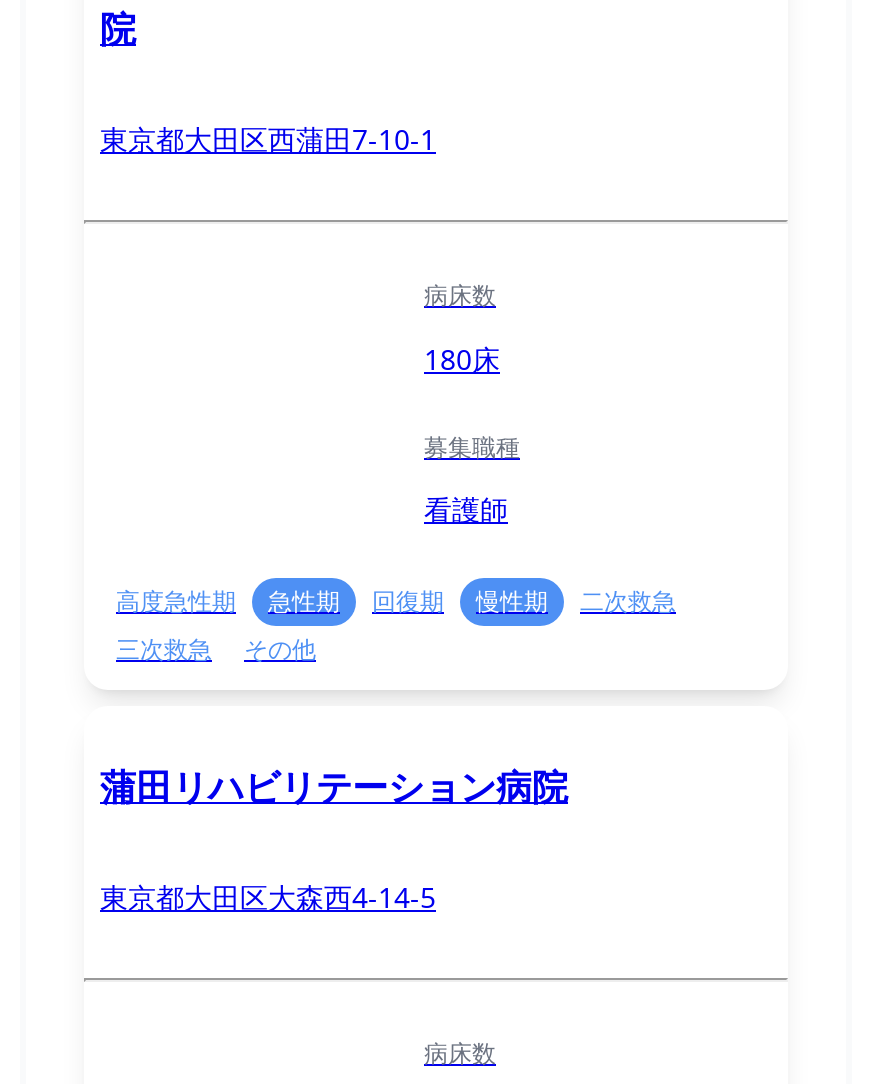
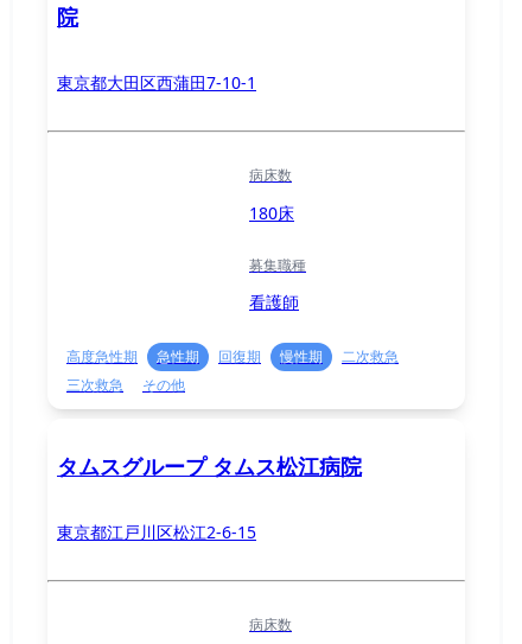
[100,762,568,810] 蒲田リハビリテーション病院 -> [57,452,362,480] タムスグループ タムス松江病院
[100,878,436,916] 東京都大田区大森西4-14-5 -> [57,521,256,543] 東京都江戸川区松江2-6-15

